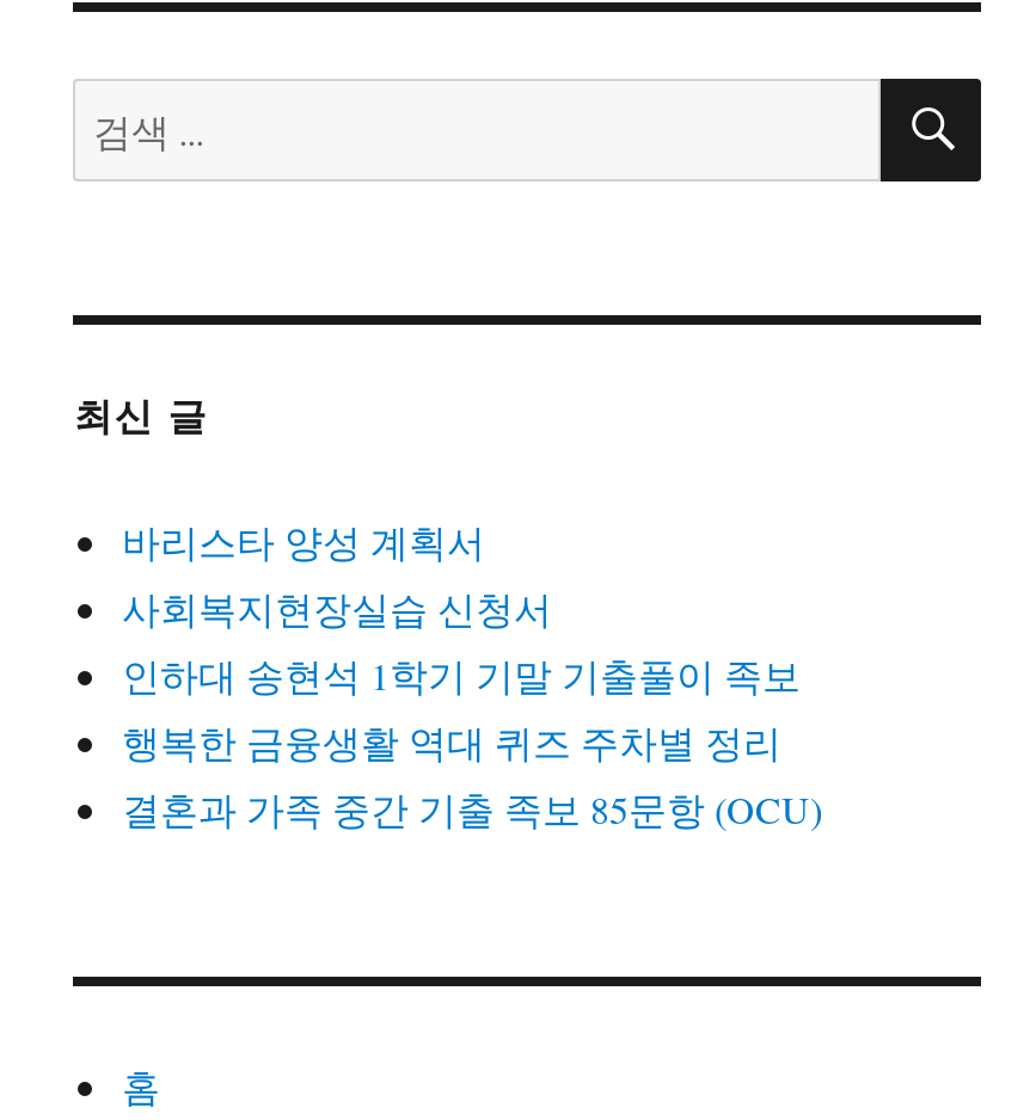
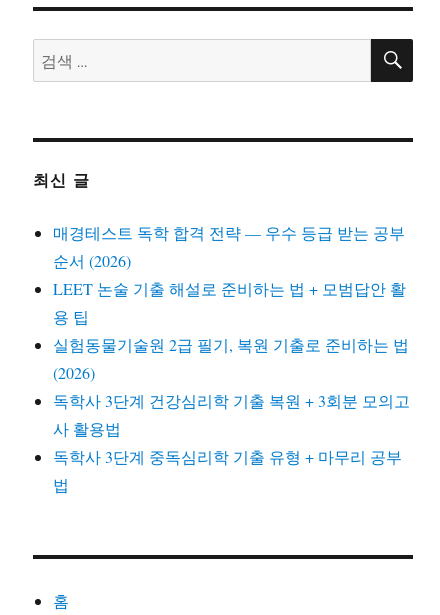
[122,515,822,832] 바리스타 양성 계획서 | 사회복지현장실습 신청서 | 인하대 송현석 1학기 기말 기출풀이 족보 | 행복한 금융생활 역대 퀴즈 주차별 정리 | 결혼과 가족 중간 기출 족보 85문항 (OCU) -> [53,221,410,494] 매경테스트 독학 합격 전략 — 우수 등급 받는 공부 | 순서 (2026) | LEET 논술 기출 해설로 준비하는 법 + 모범답안 활 | 용 팁 | 실험동물기술원 2급 필기, 복원 기출로 준비하는 법 | (2026) | 독학사 3단계 건강심리학 기출 복원 + 3회분 모의고 | 사 활용법 | 독학사 3단계 중독심리학 기출 유형 + 마무리 공부 | 법

